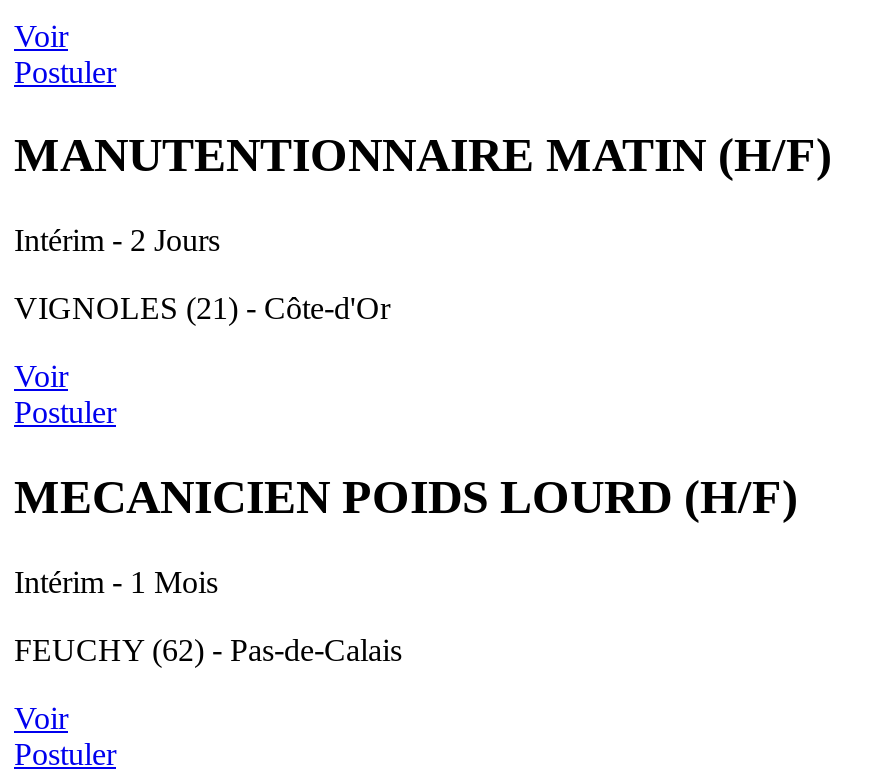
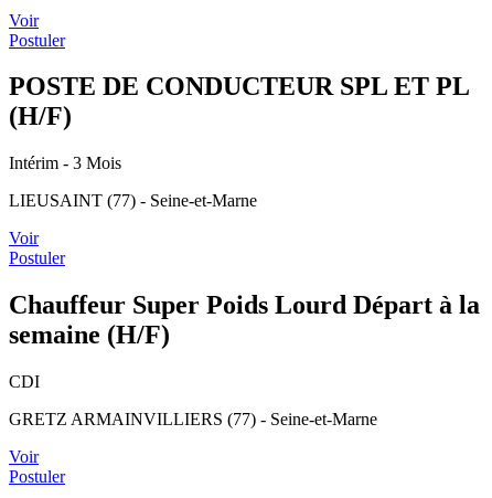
[14,130,832,182] MANUTENTIONNAIRE MATIN (H/F) -> [9,72,469,131] POSTE DE CONDUCTEUR SPL ET PL | (H/F)
[14,224,220,258] Intérim - 2 Jours -> [9,154,121,173] Intérim - 3 Mois
[14,292,390,326] VIGNOLES (21) - Côte-d'Or -> [9,191,257,210] LIEUSAINT (77) - Seine-et-Marne
[14,472,798,524] MECANICIEN POIDS LOURD (H/F) -> [9,291,480,349] Chauffeur Super Poids Lourd Départ à la | semaine (H/F)
[14,565,218,599] Intérim - 1 Mois -> [9,372,40,391] CDI
[14,633,402,667] FEUCHY (62) - Pas-de-Calais -> [9,410,377,429] GRETZ ARMAINVILLIERS (77) - Seine-et-Marne

